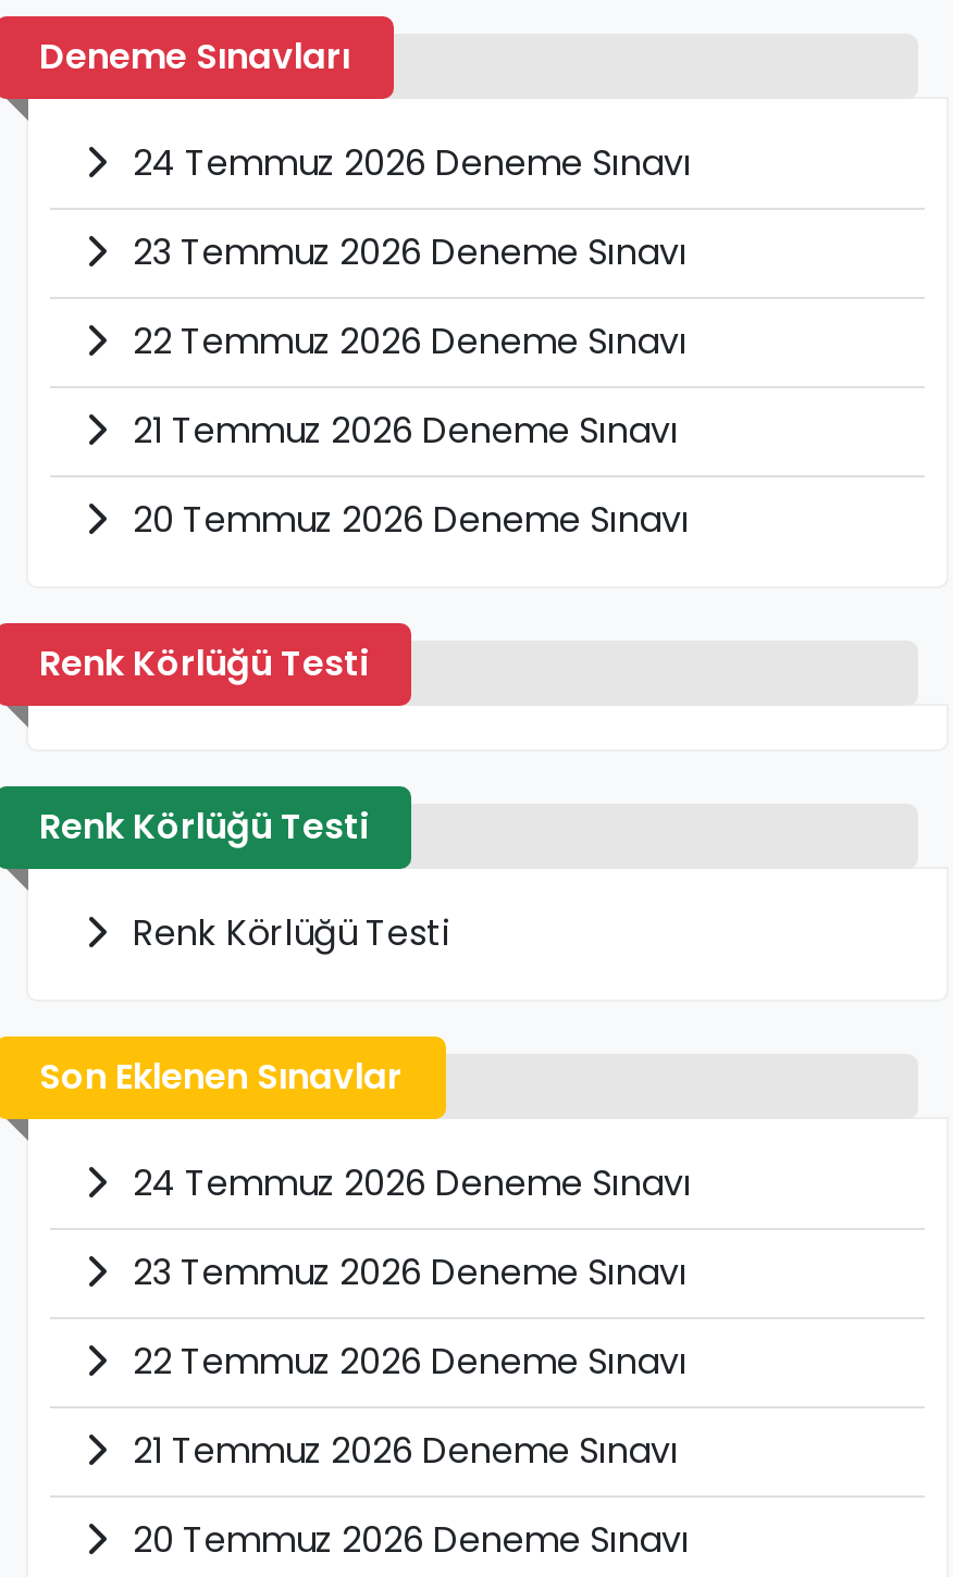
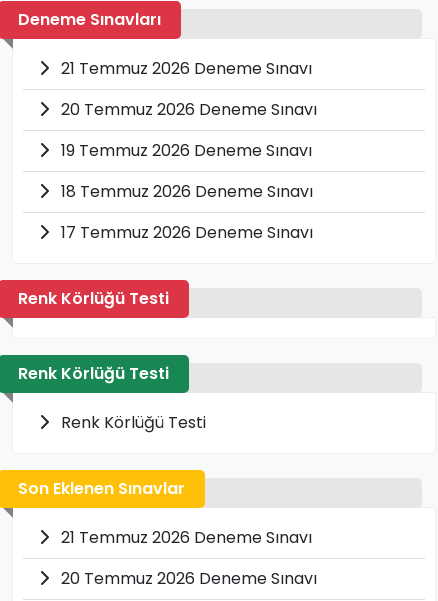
[124,138,692,367] 24 Temmuz 2026 Deneme Sınavı | 23 Temmuz 2026 Deneme Sınavı | 22 Temmuz 2026 Deneme Sınavı -> none
none -> [57,139,313,244] 19 Temmuz 2026 Deneme Sınavı | 18 Temmuz 2026 Deneme Sınavı | 17 Temmuz 2026 Deneme Sınavı
[124,1158,692,1387] 24 Temmuz 2026 Deneme Sınavı | 23 Temmuz 2026 Deneme Sınavı | 22 Temmuz 2026 Deneme Sınavı -> none

